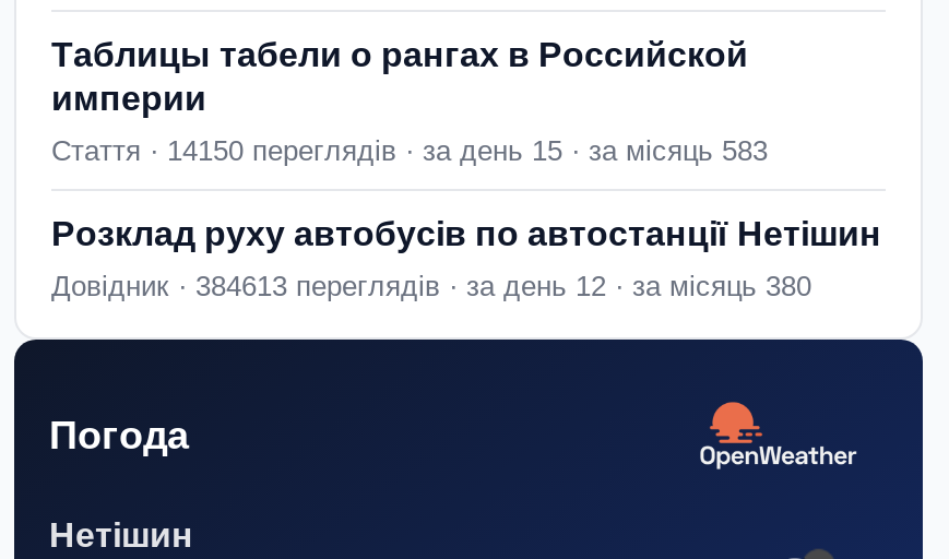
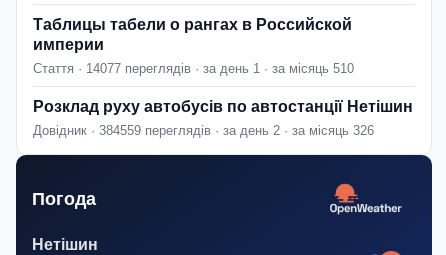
[51,135,768,168] Стаття · 14150 переглядів · за день 15 · за місяць 583 -> [33,61,354,76] Стаття · 14077 переглядів · за день 1 · за місяць 510
[51,271,811,303] Довідник · 384613 переглядів · за день 12 · за місяць 380 -> [33,123,374,138] Довідник · 384559 переглядів · за день 2 · за місяць 326

